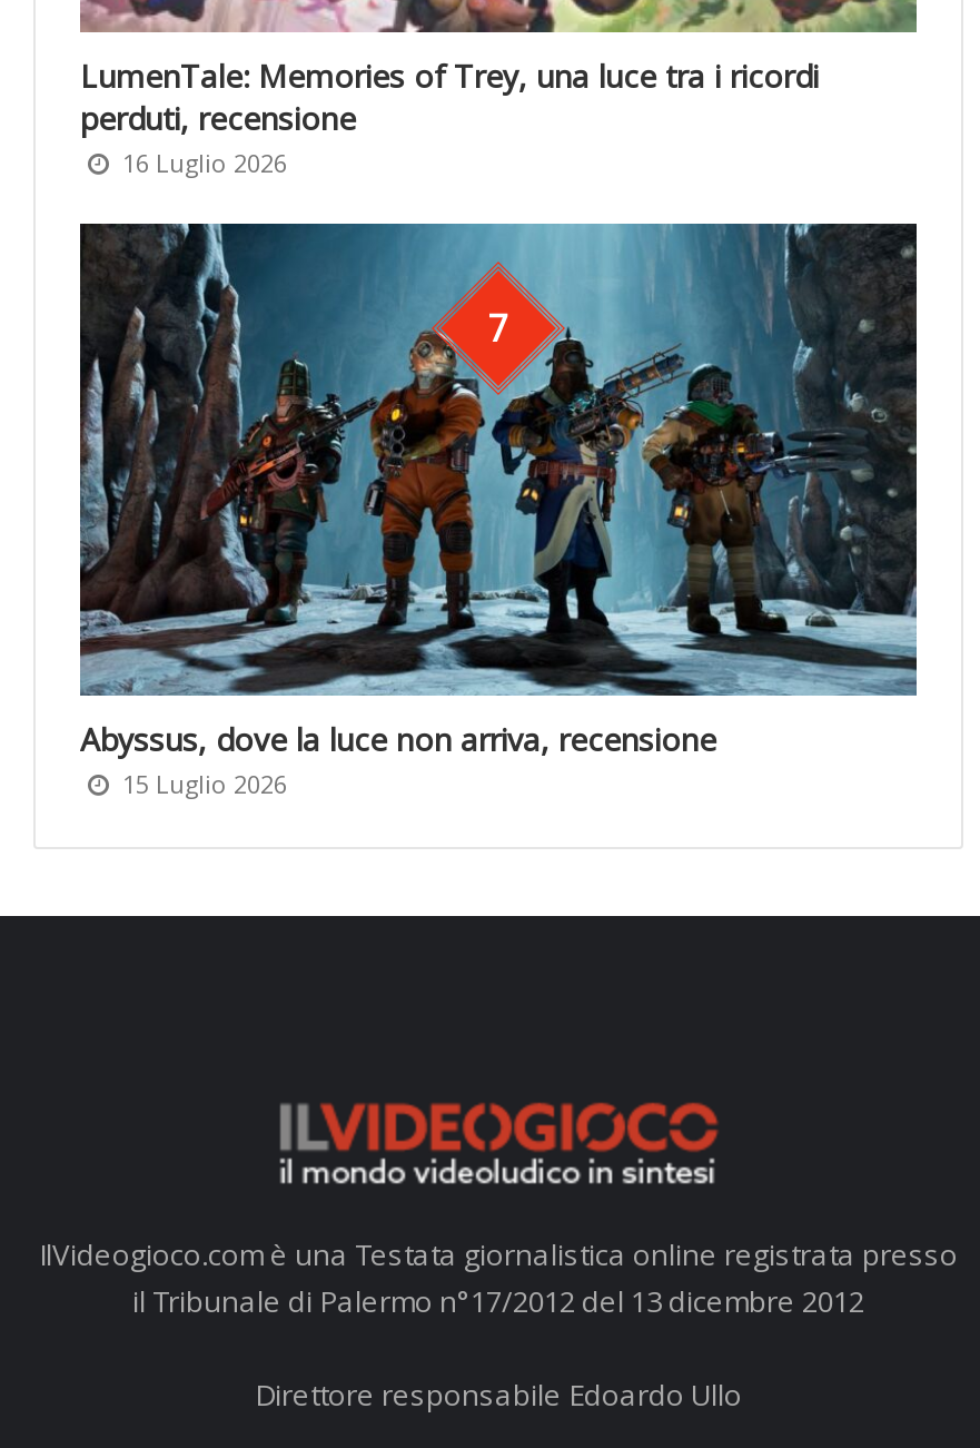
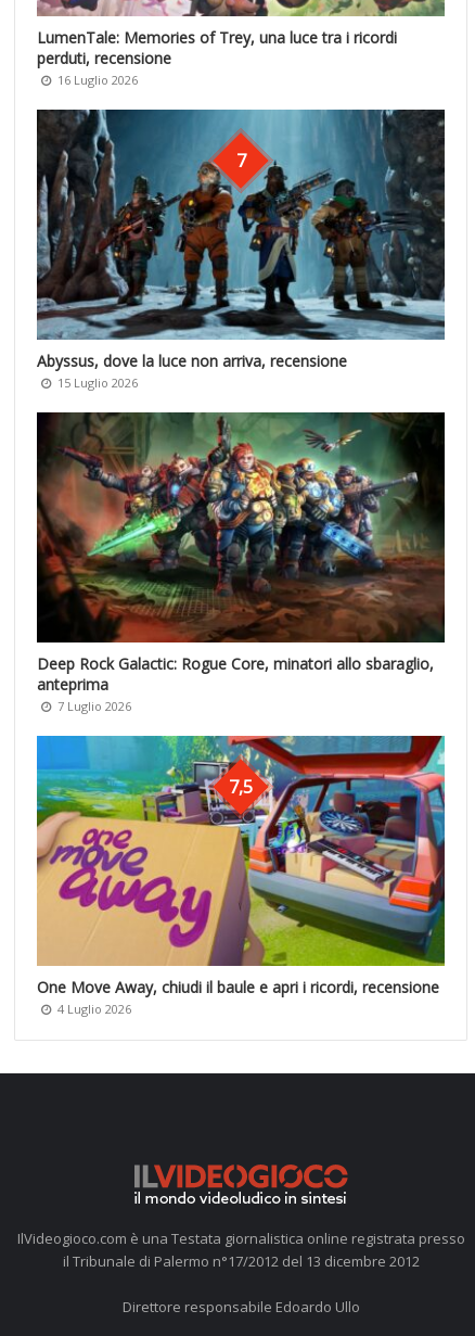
none -> [36,735,446,967] [image] | 7,5
none -> [37,411,446,714] [image] | Deep Rock Galactic: Rogue Core, minatori allo sbaraglio, | anteprima | 7 Luglio 2026
none -> [37,977,439,1017] One Move Away, chiudi il baule e apri i ricordi, recensione | 4 Luglio 2026

